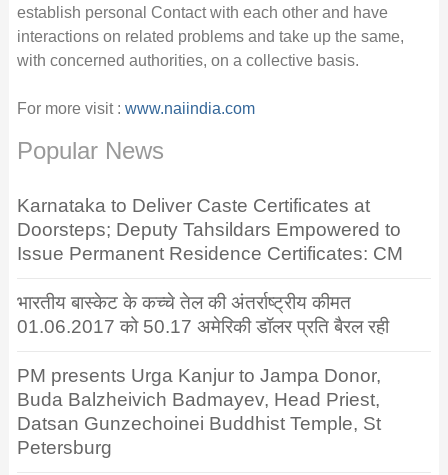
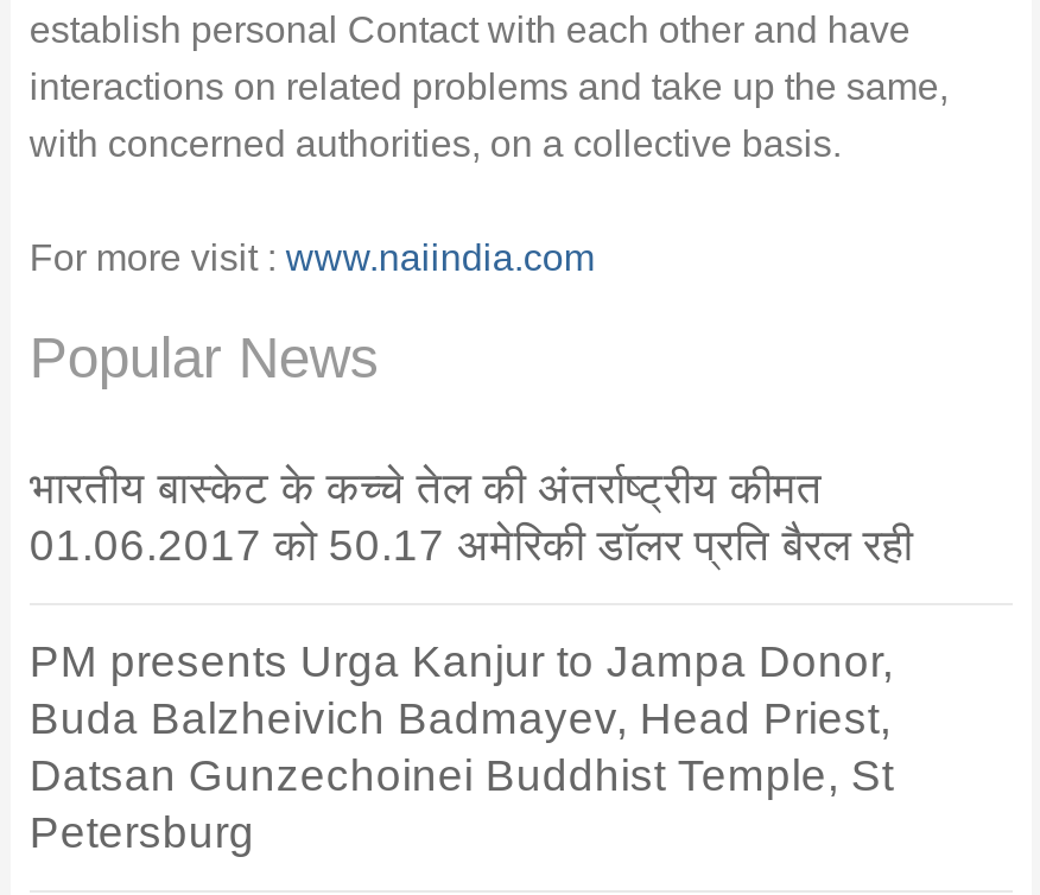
[17,195,403,264] Karnataka to Deliver Caste Certificates at | Doorsteps; Deputy Tahsildars Empowered to | Issue Permanent Residence Certificates: CM -> none

